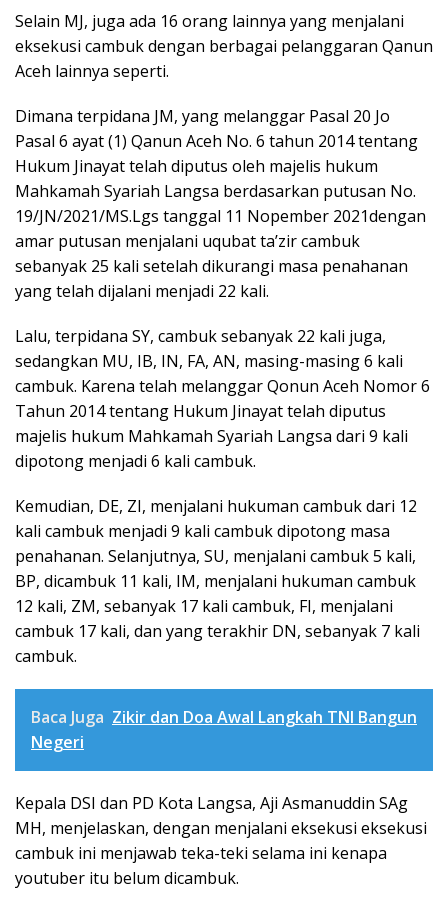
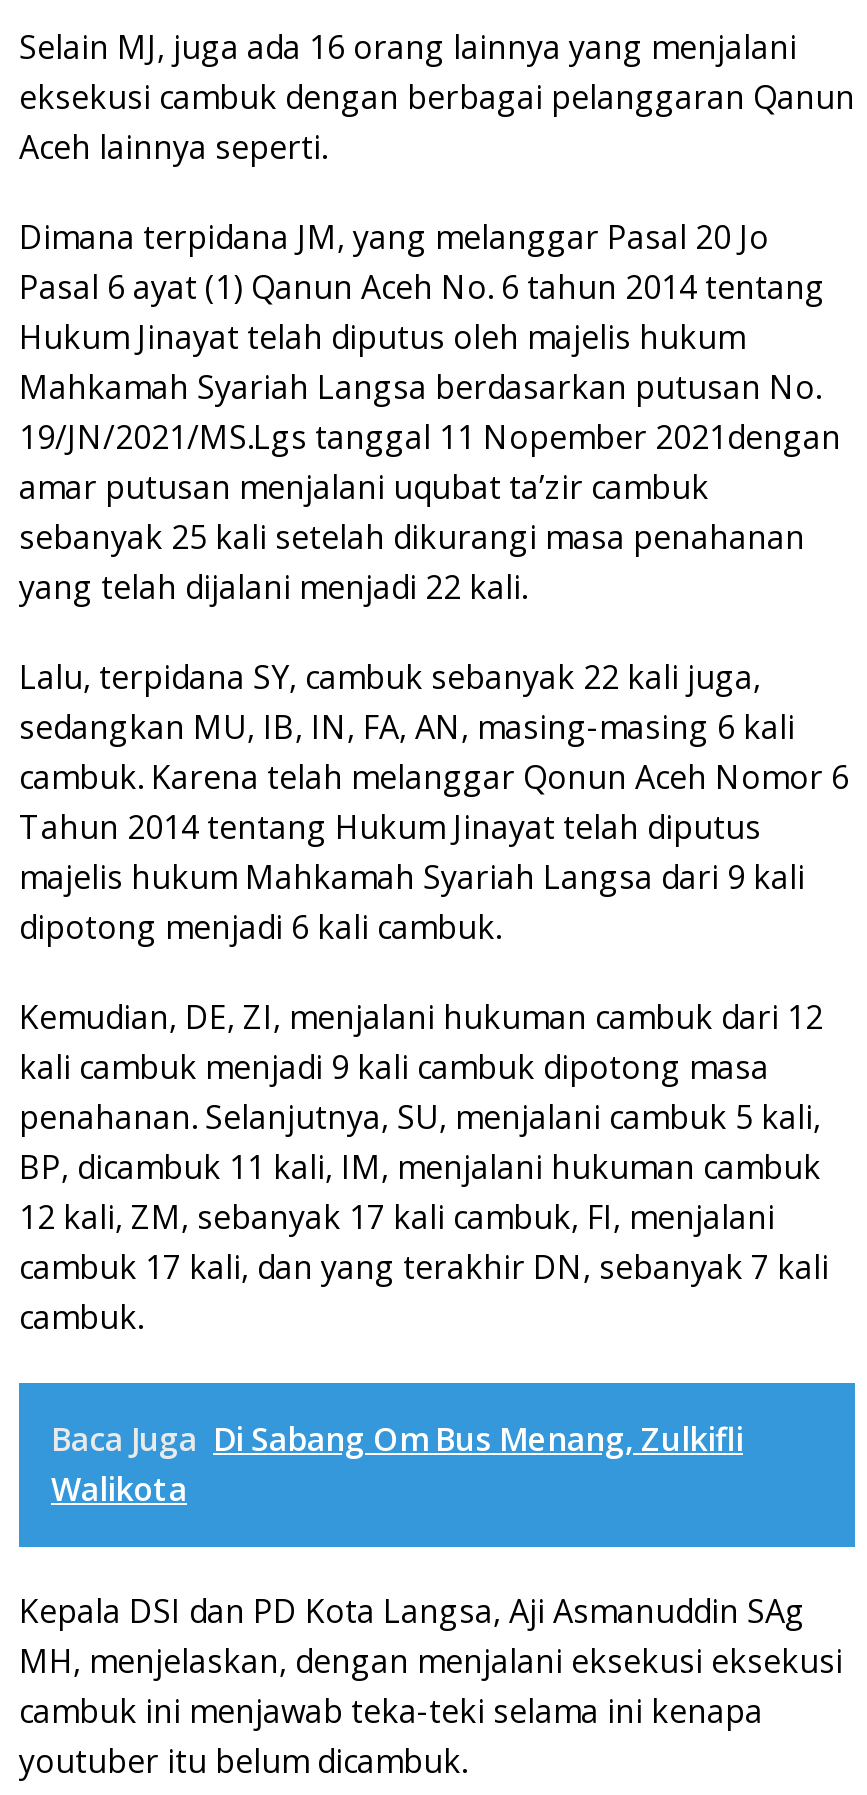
[31,706,417,753] Baca Juga Zikir dan Doa Awal Langkah TNI Bangun | Negeri -> [51,1416,743,1510] Baca Juga Di Sabang Om Bus Menang, Zulkifli | Walikota

